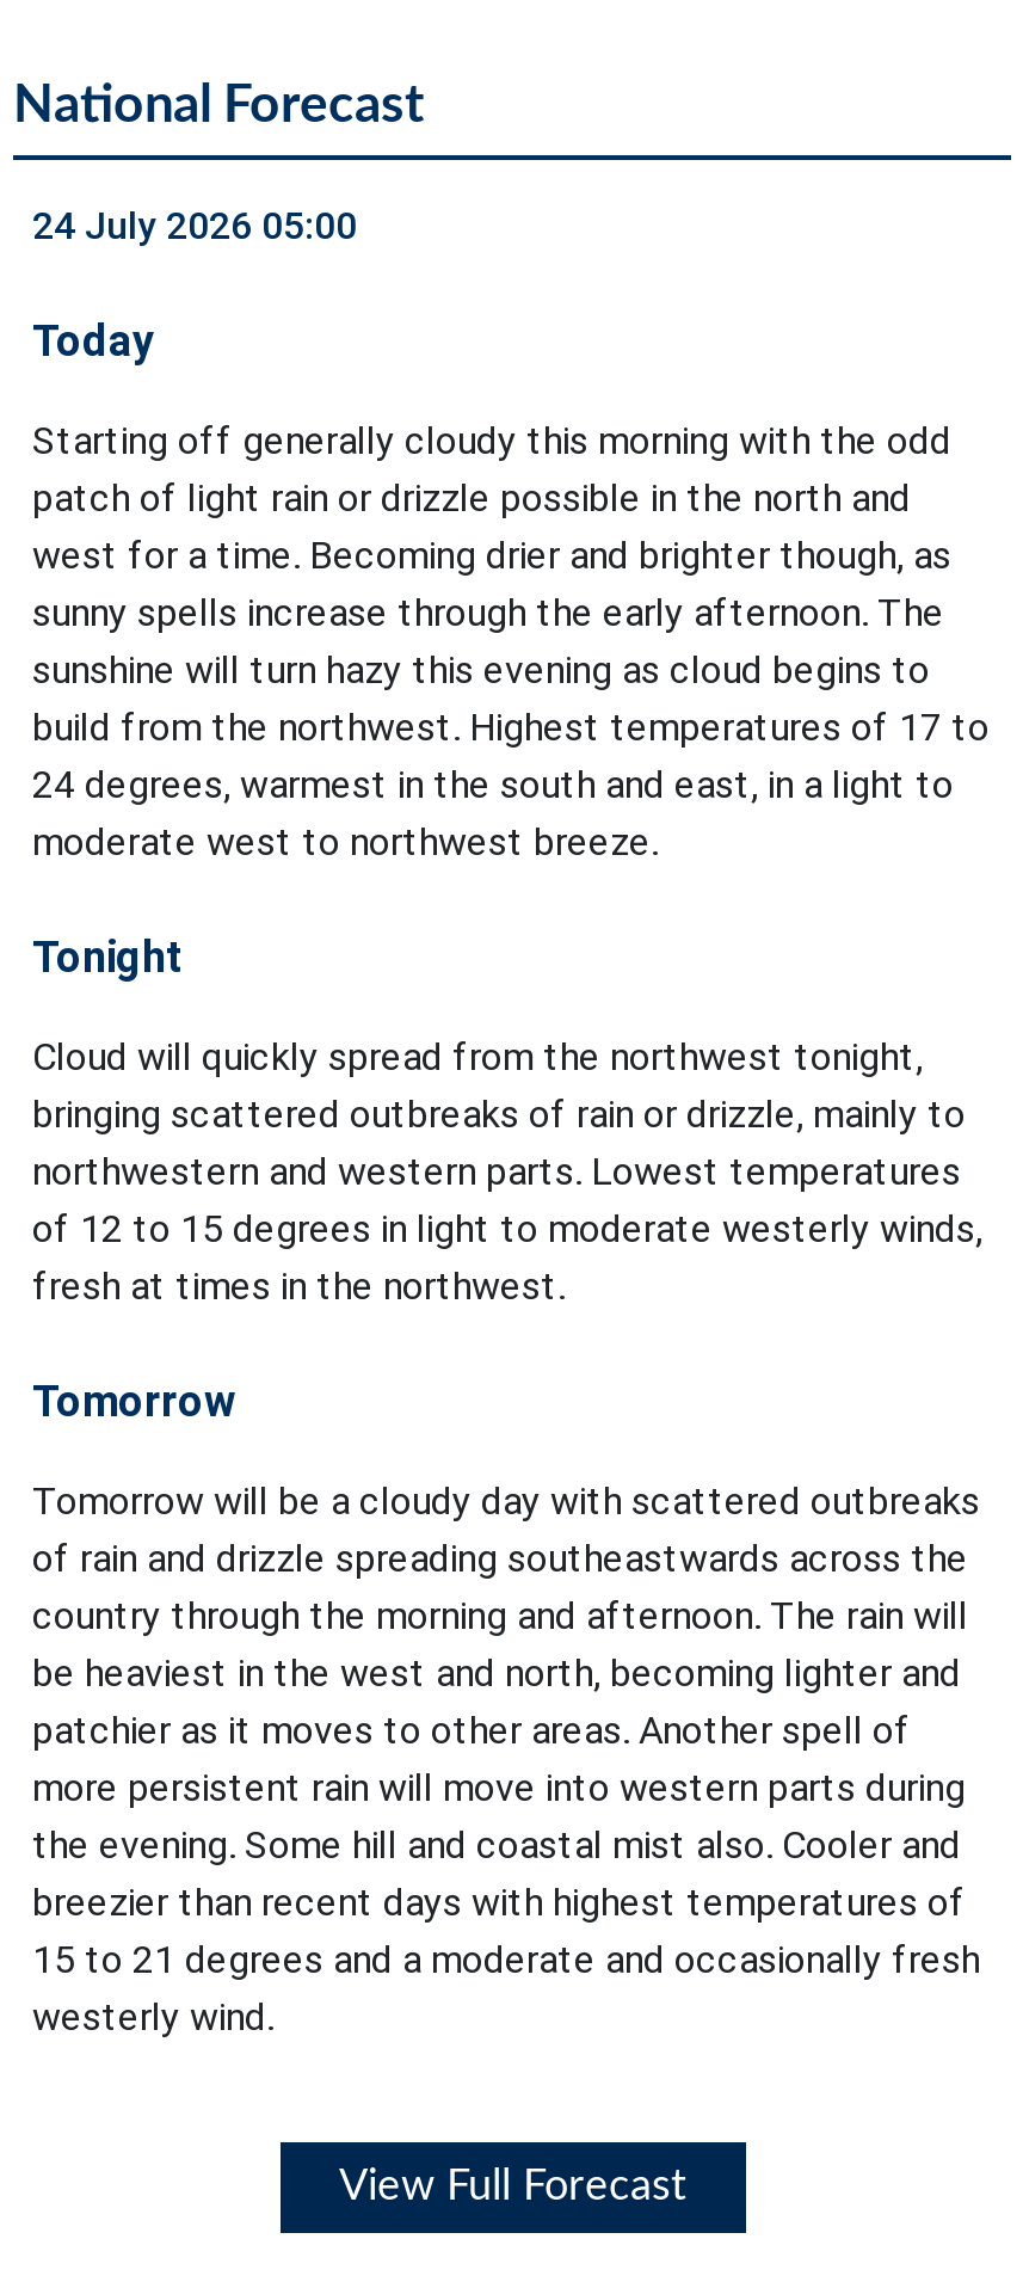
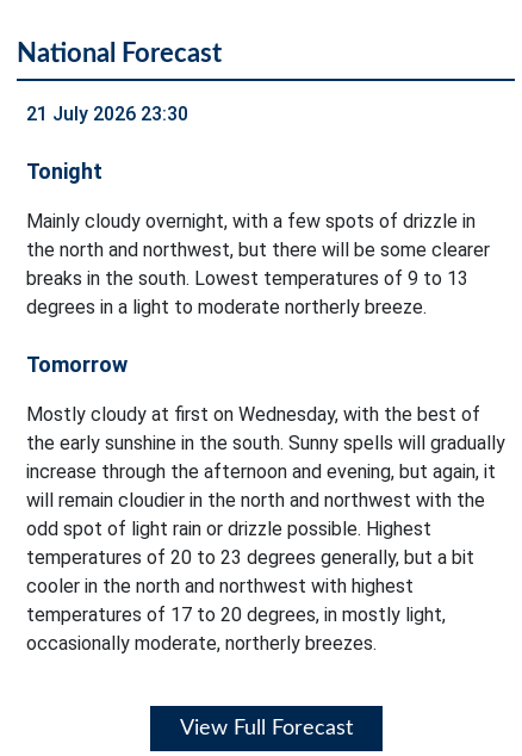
[32,204,990,865] 24 July 2026 05:00 | Today | Starting off generally cloudy this morning with the odd | patch of light rain or drizzle possible in the north and | west for a time. Becoming drier and brighter though, as | sunny spells increase through the early afternoon. The | sunshine will turn hazy this evening as cloud begins to | build from the northwest. Highest temperatures of 17 to | 24 degrees, warmest in the south and east, in a light to | moderate west to northwest breeze. -> [26,103,188,126] 21 July 2026 23:30
[32,1035,982,1309] Cloud will quickly spread from the northwest tonight, | bringing scattered outbreaks of rain or drizzle, mainly to | northwestern and western parts. Lowest temperatures | of 12 to 15 degrees in light to moderate westerly winds, | fresh at times in the northwest. -> [26,210,490,319] Mainly cloudy overnight, with a few spots of drizzle in | the north and northwest, but there will be some clearer | breaks in the south. Lowest temperatures of 9 to 13 | degrees in a light to moderate northerly breeze.
[32,1479,980,2040] Tomorrow will be a cloudy day with scattered outbreaks | of rain and drizzle spreading southeastwards across the | country through the morning and afternoon. The rain will | be heaviest in the west and north, becoming lighter and | patchier as it moves to other areas. Another spell of | more persistent rain will move into western parts during | the evening. Some hill and coastal mist also. Cooler and | breezier than recent days with highest temperatures of | 15 to 21 degrees and a moderate and occasionally fresh | westerly wind. -> [26,403,505,655] Mostly cloudy at first on Wednesday, with the best of | the early sunshine in the south. Sunny spells will gradually | increase through the afternoon and evening, but again, it | will remain cloudier in the north and northwest with the | odd spot of light rain or drizzle possible. Highest | temperatures of 20 to 23 degrees generally, but a bit | cooler in the north and northwest with highest | temperatures of 17 to 20 degrees, in mostly light, | occasionally moderate, northerly breezes.

